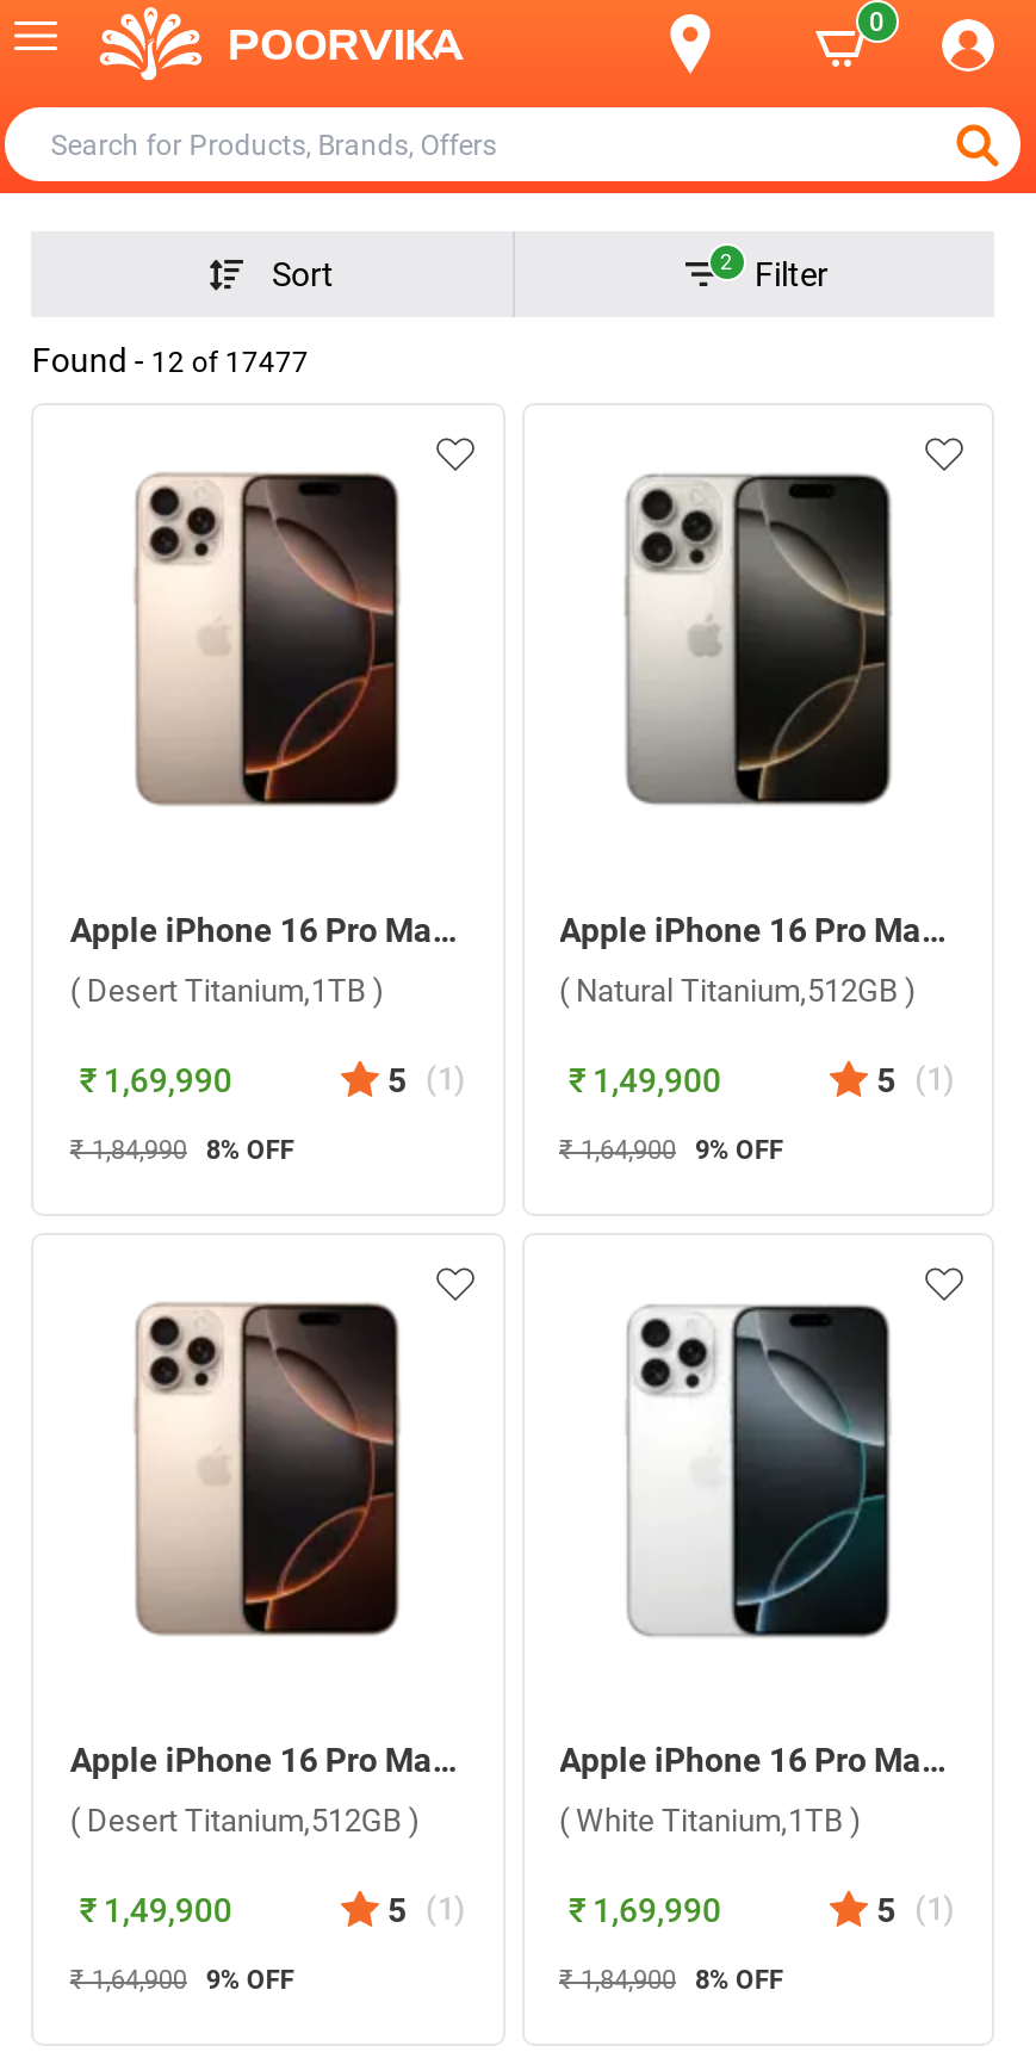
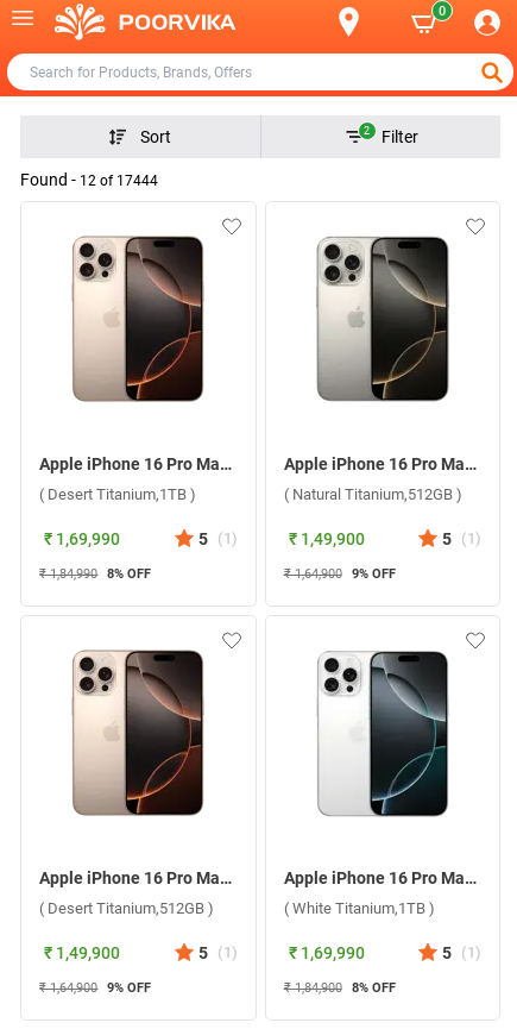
[32,341,309,379] Found - 12 of 17477 -> [21,170,159,189] Found - 12 of 17444

